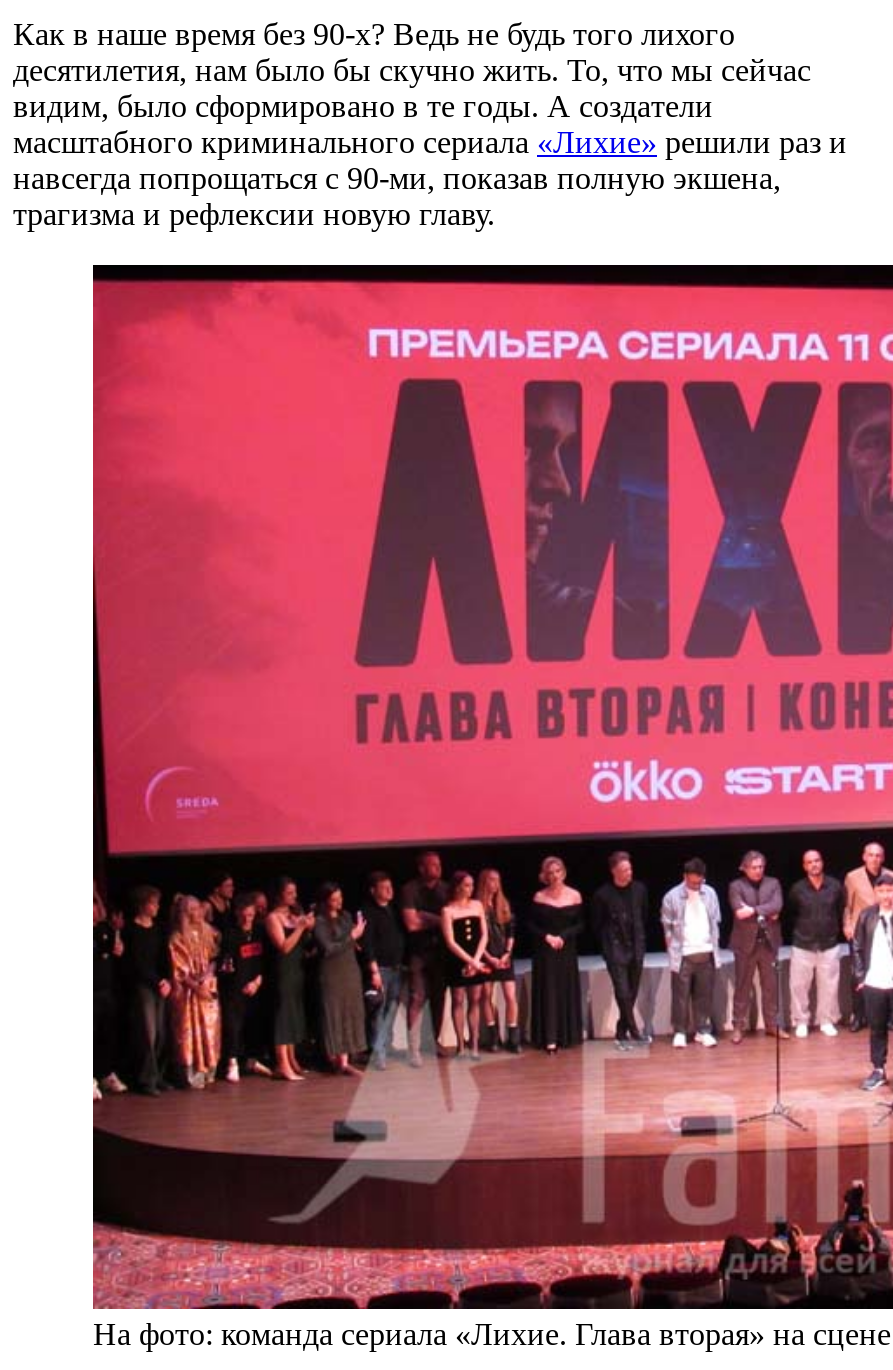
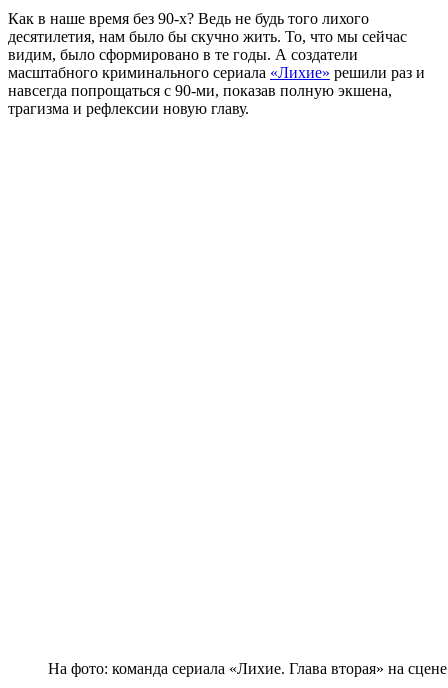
[91,263,887,1311] [image] -> none

